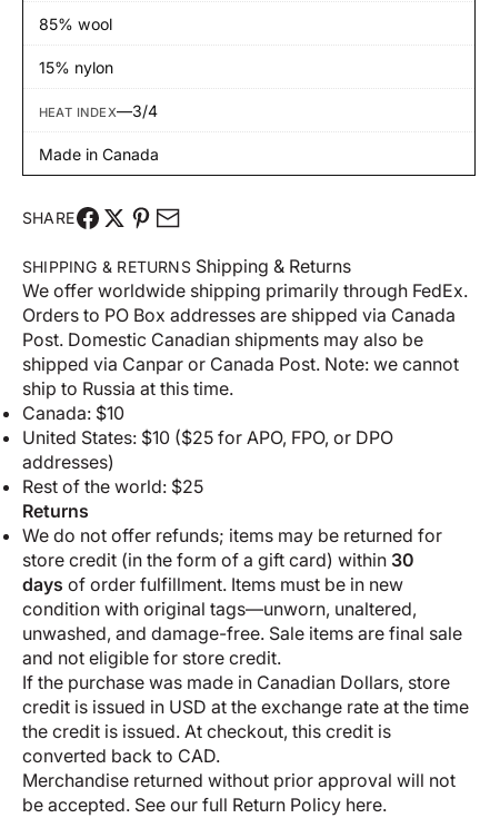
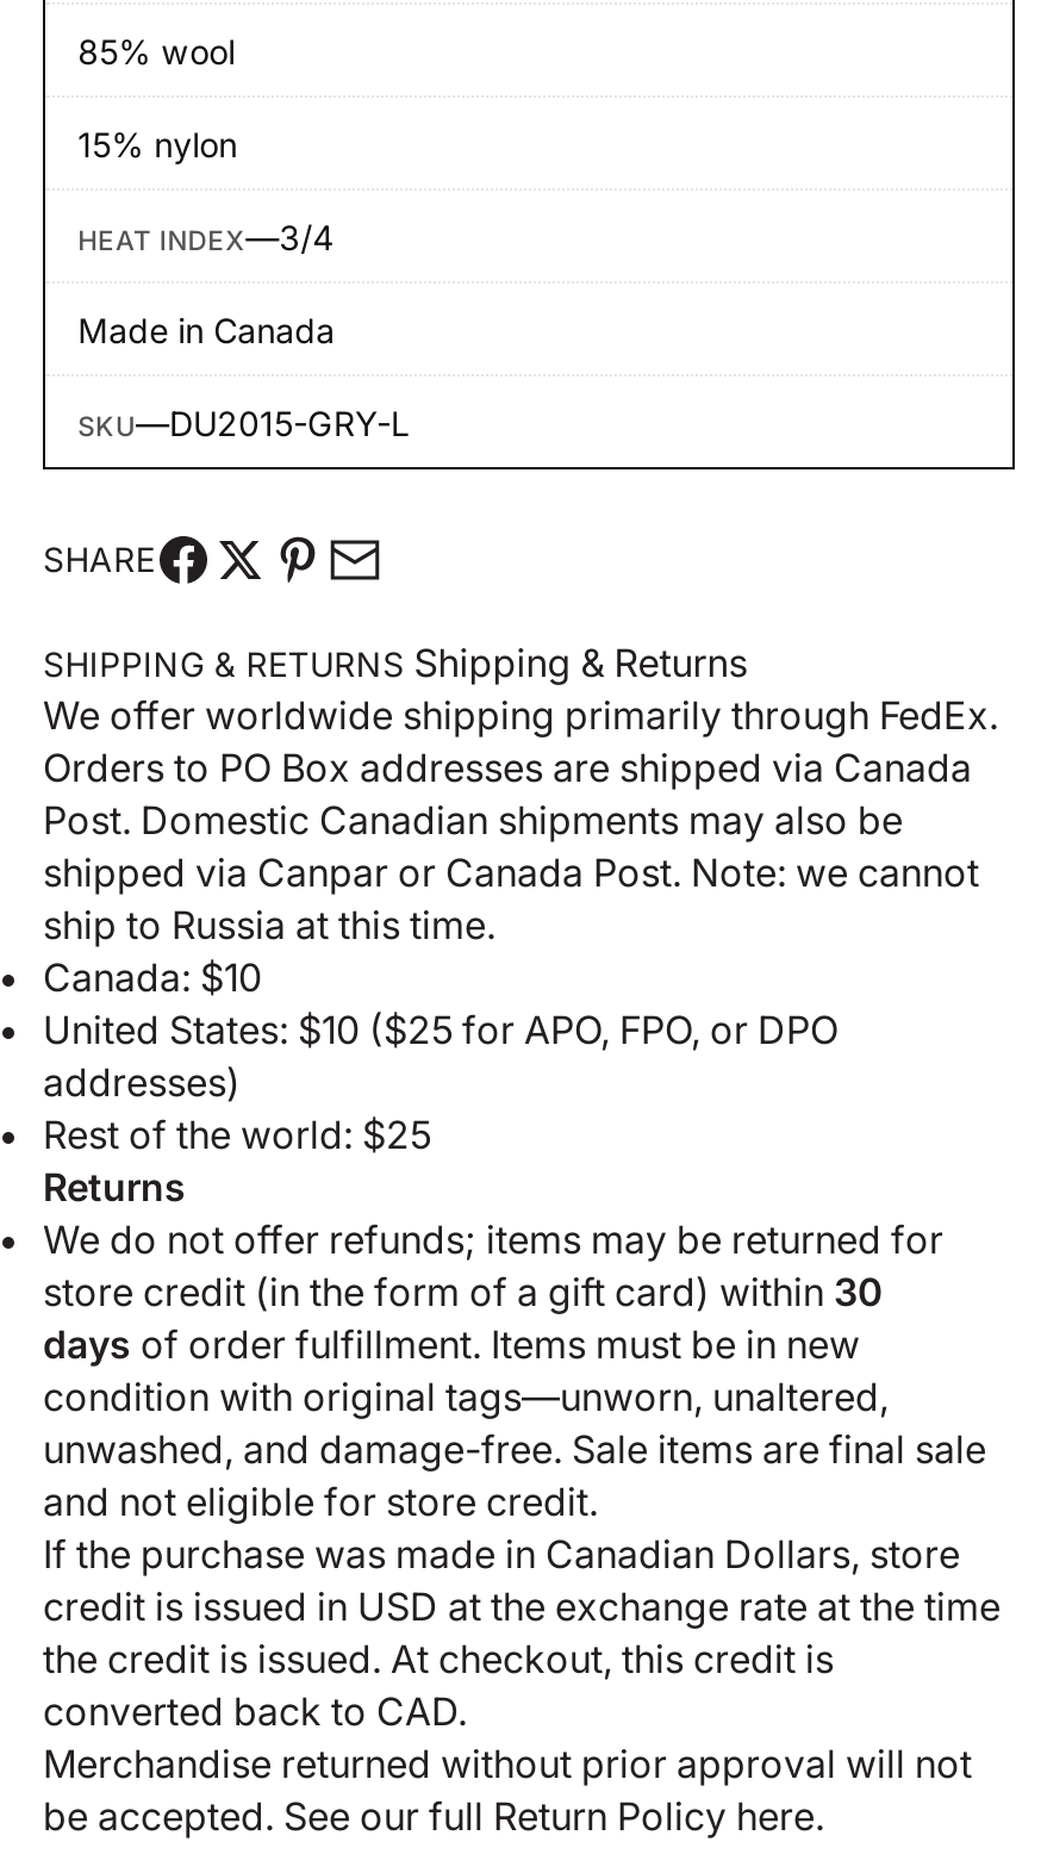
none -> [78,402,410,443] SKU—DU2015-GRY-L

